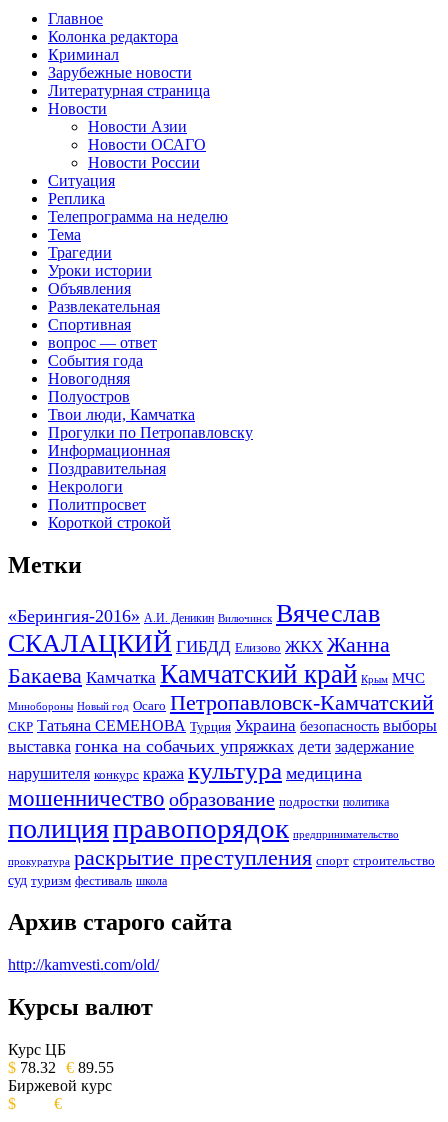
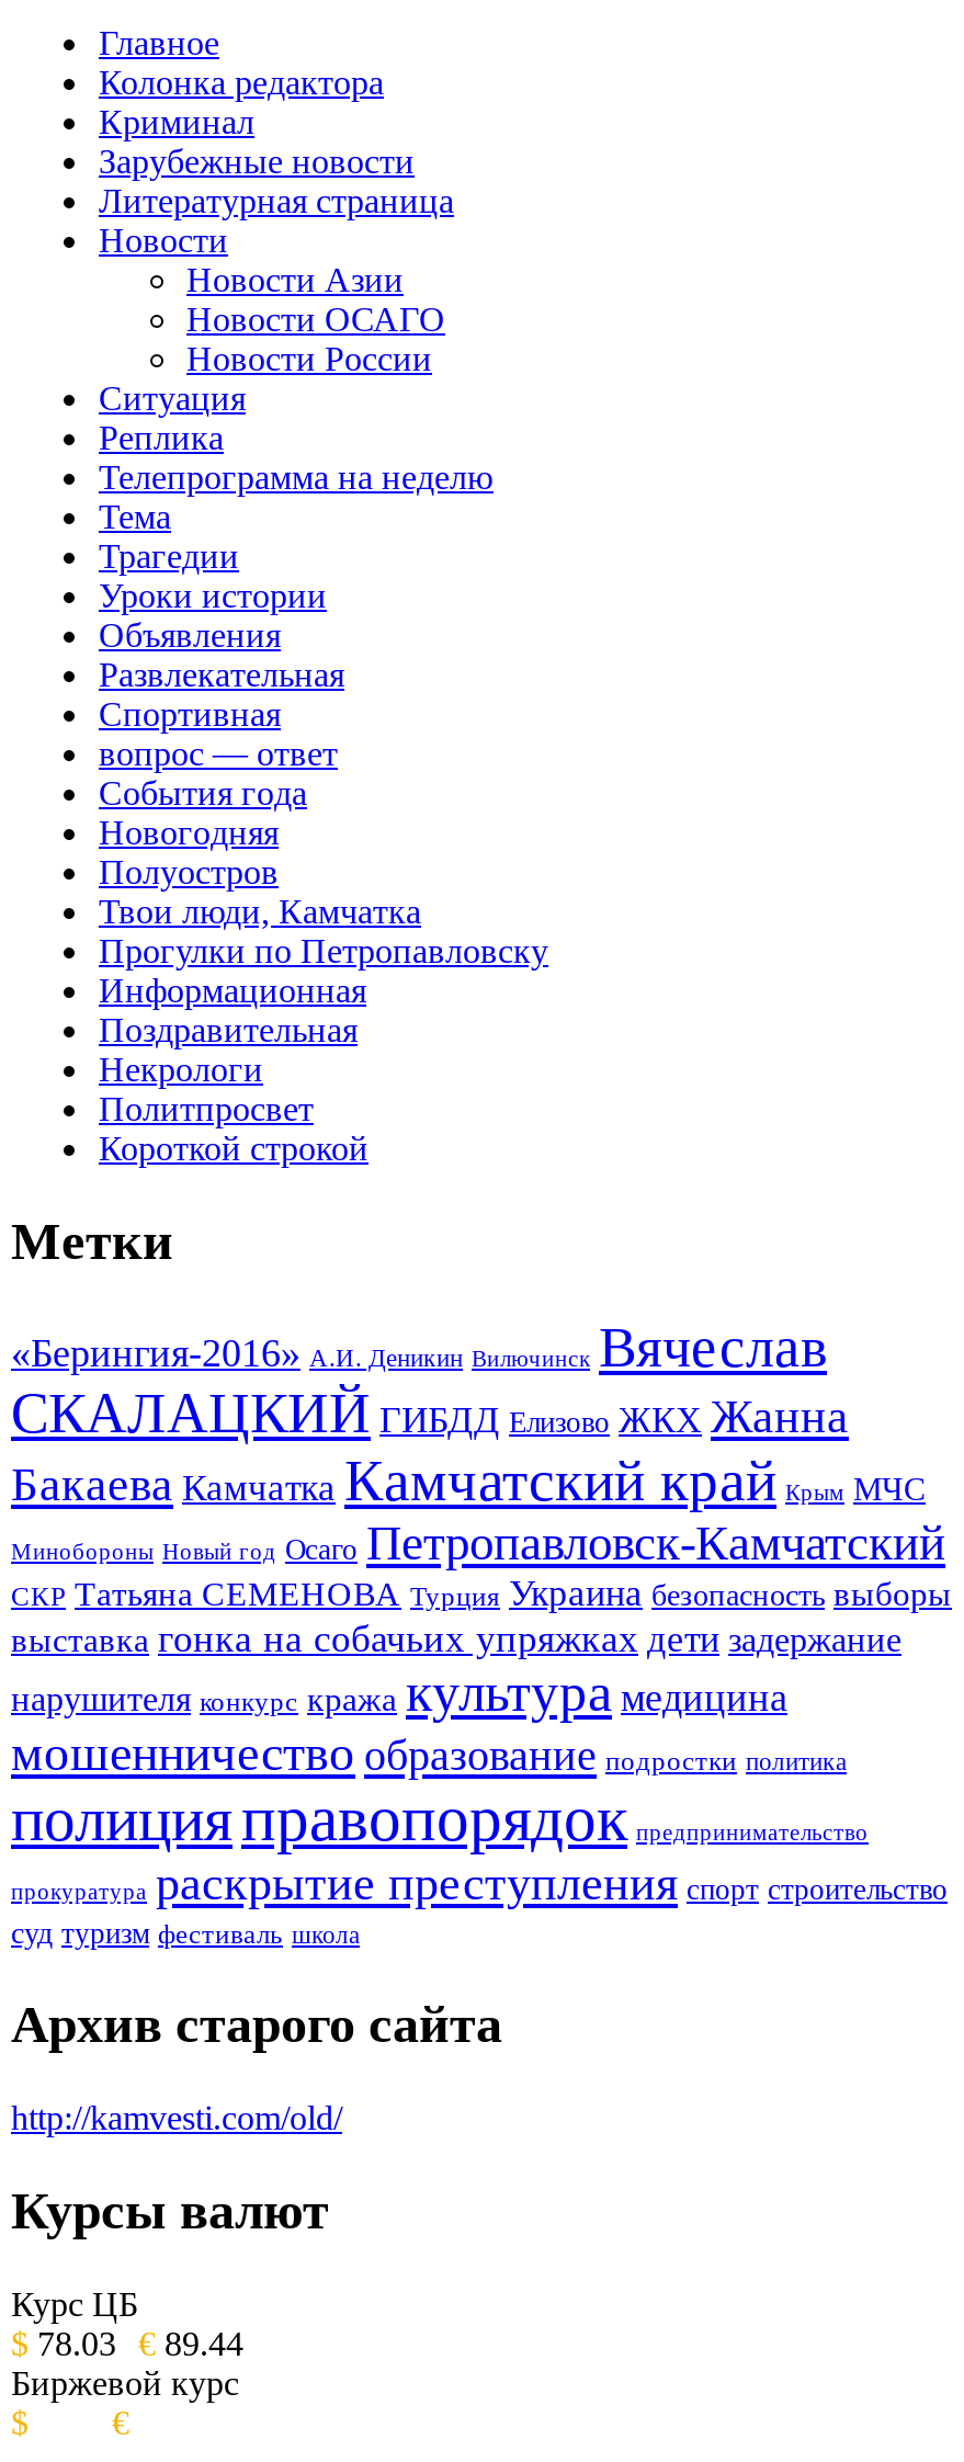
[8,1058,114,1075] $ 78.32 € 89.55 -> [11,2324,243,2361] $ 78.03 € 89.44

